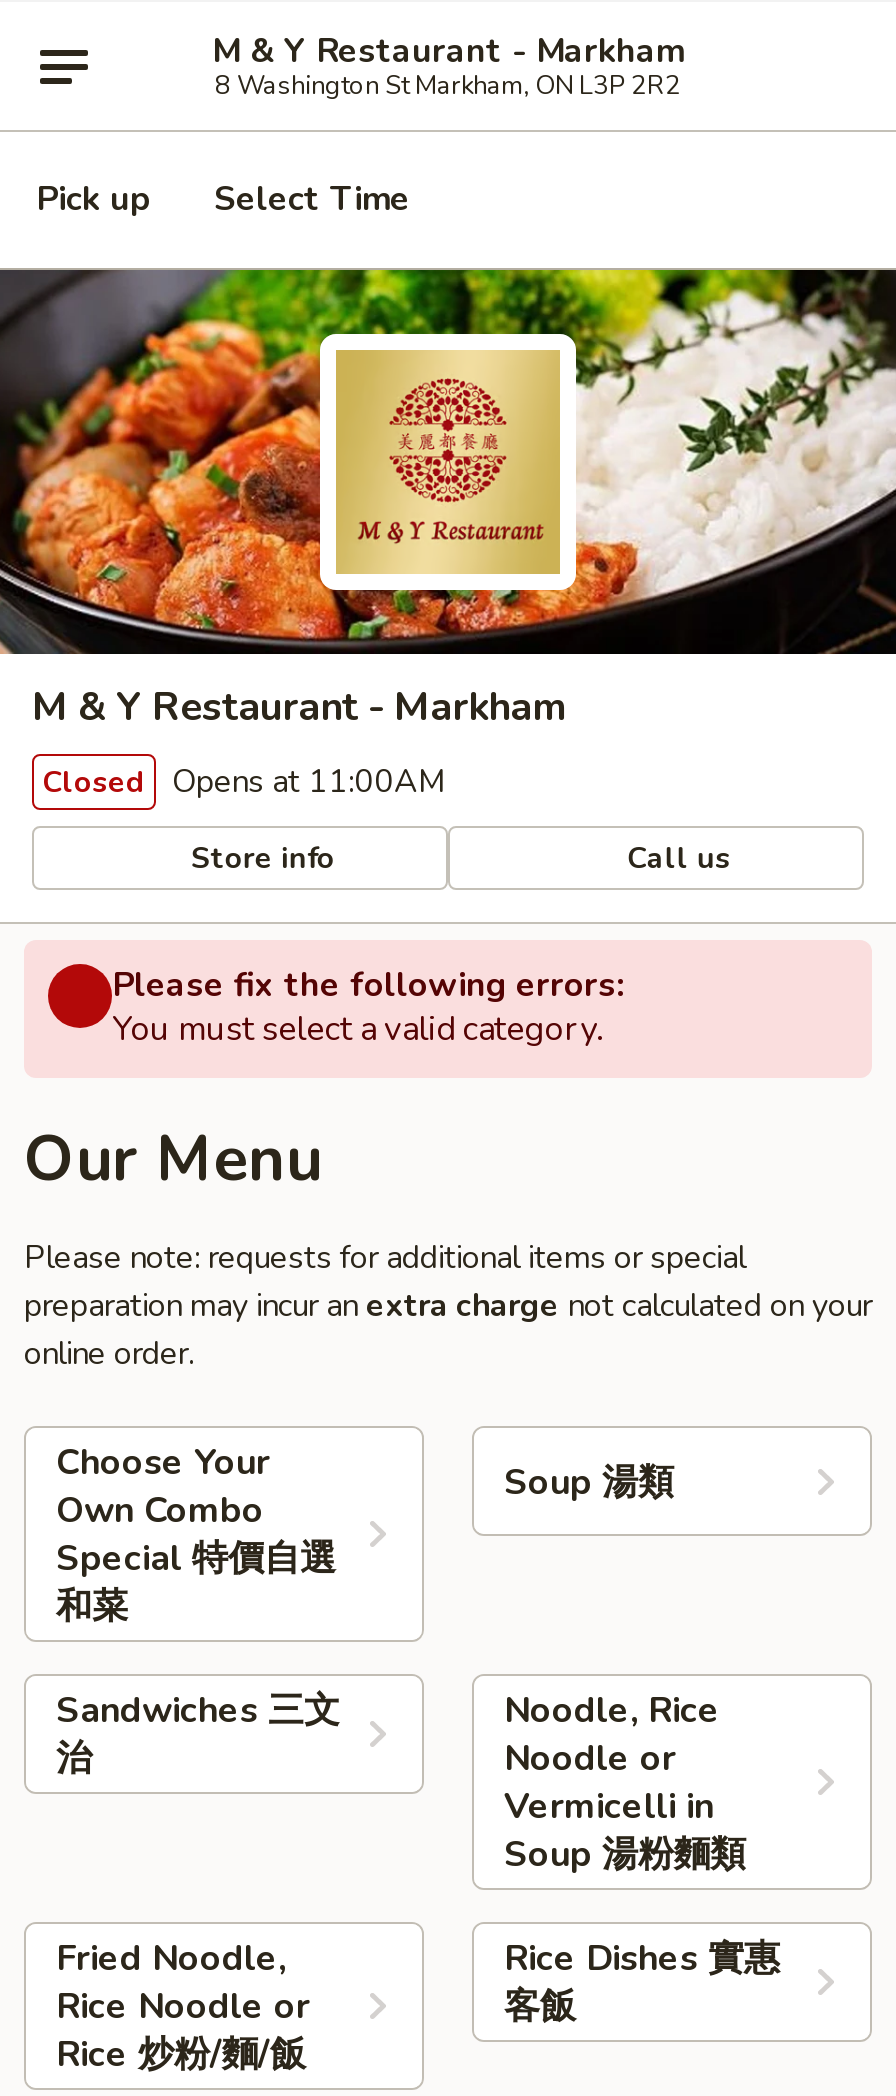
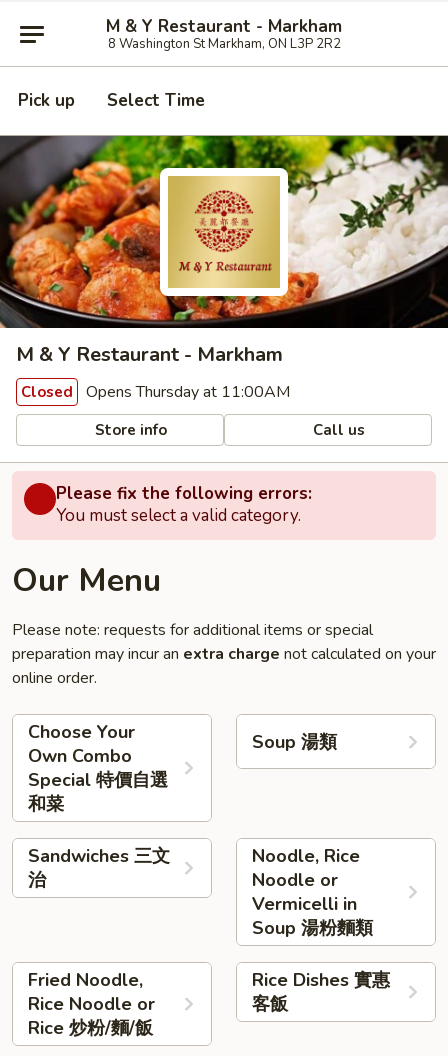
[42,760,446,804] Closed Opens at 11:00AM -> [21,381,290,403] Closed Opens Thursday at 11:00AM

